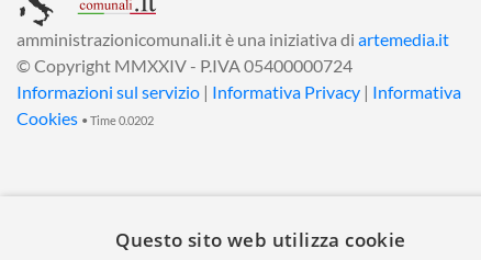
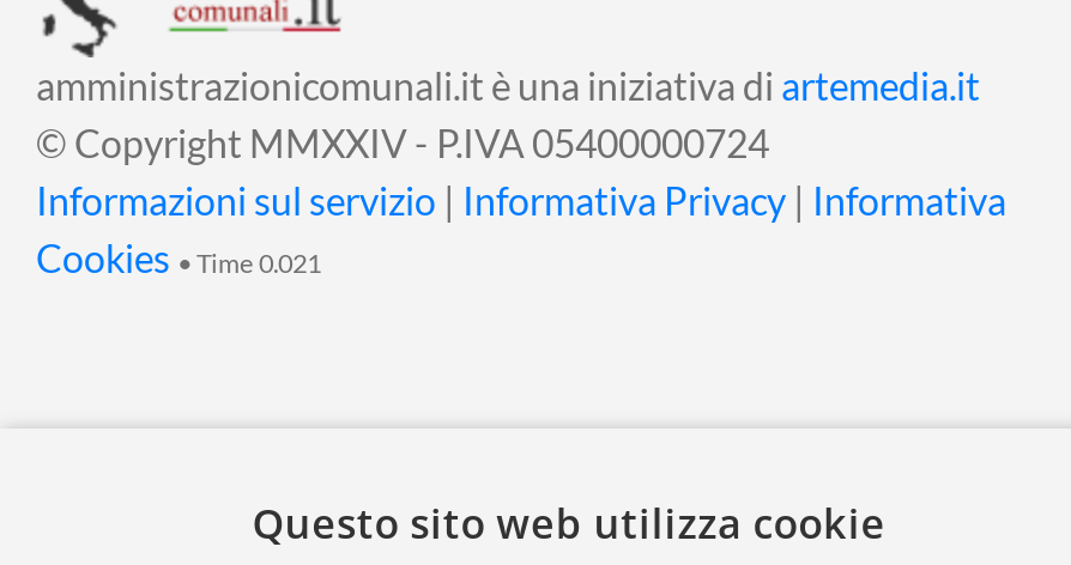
[16,108,154,128] Cookies • Time 0.0202 -> [36,235,321,280] Cookies • Time 0.021

